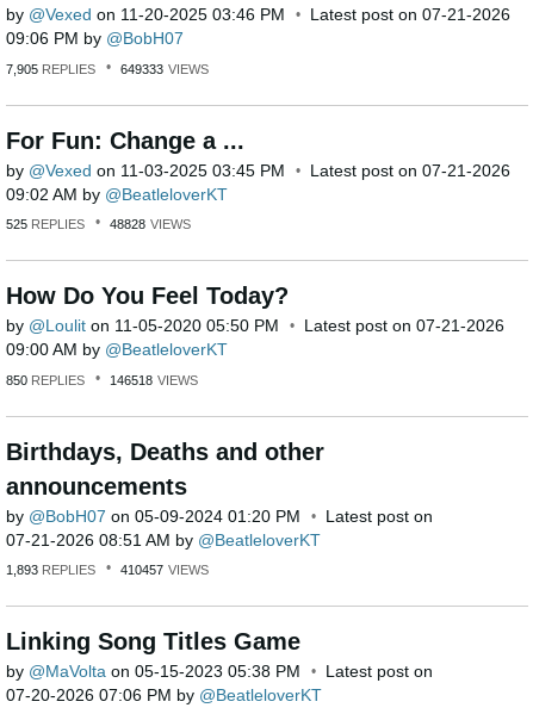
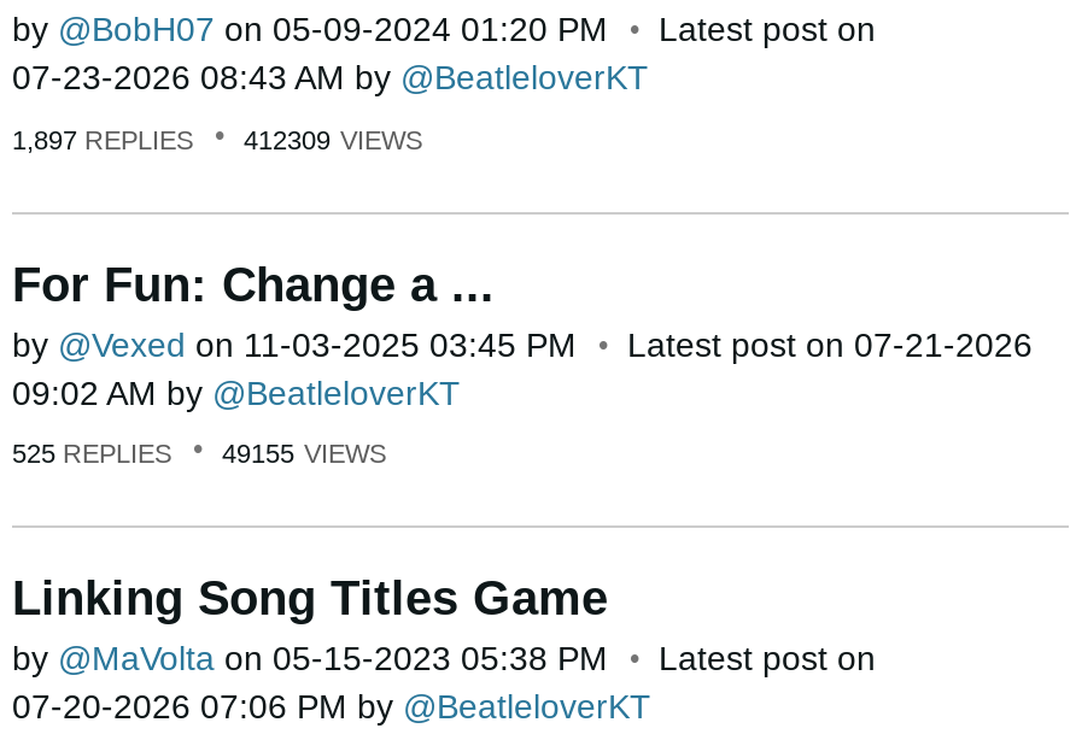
[6,5,510,48] Vexed on 11-20-2025 03:46 PM | Latest post on 07-21-2026 | 09:06 PM by | BobH07 -> [12,10,876,97] BobH07 on 05-09-2024 01:20 PM | Latest post on | 07-23-2026 08:43 AM by | BeatleloverKT
[6,62,209,76] 7,905 REPLIES | 649333 VIEWS -> [12,125,422,154] 1,897 REPLIES | 412309 VIEWS
[6,217,504,577] 48828 VIEWS | How Do You Feel Today? | by | Loulit on 11-05-2020 05:50 PM | Latest post on 07-21-2026 | 09:00 AM by | BeatleloverKT | 850 REPLIES | 146518 VIEWS | Birthdays, Deaths and other | announcements | by | BobH07 on 05-09-2024 01:20 PM | Latest post on | 07-21-2026 08:51 AM by | BeatleloverKT | 1,893 REPLIES | 410457 VIEWS -> [222,439,386,468] 49155 VIEWS

